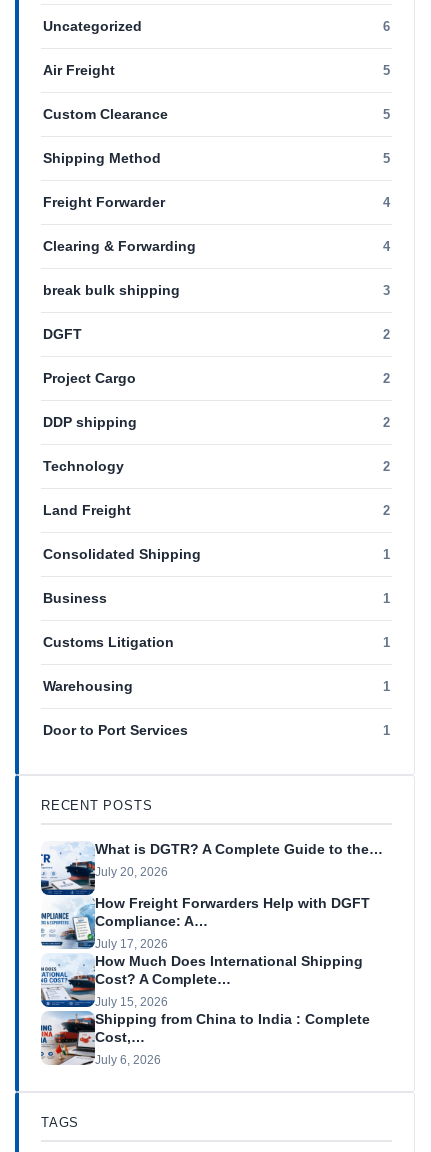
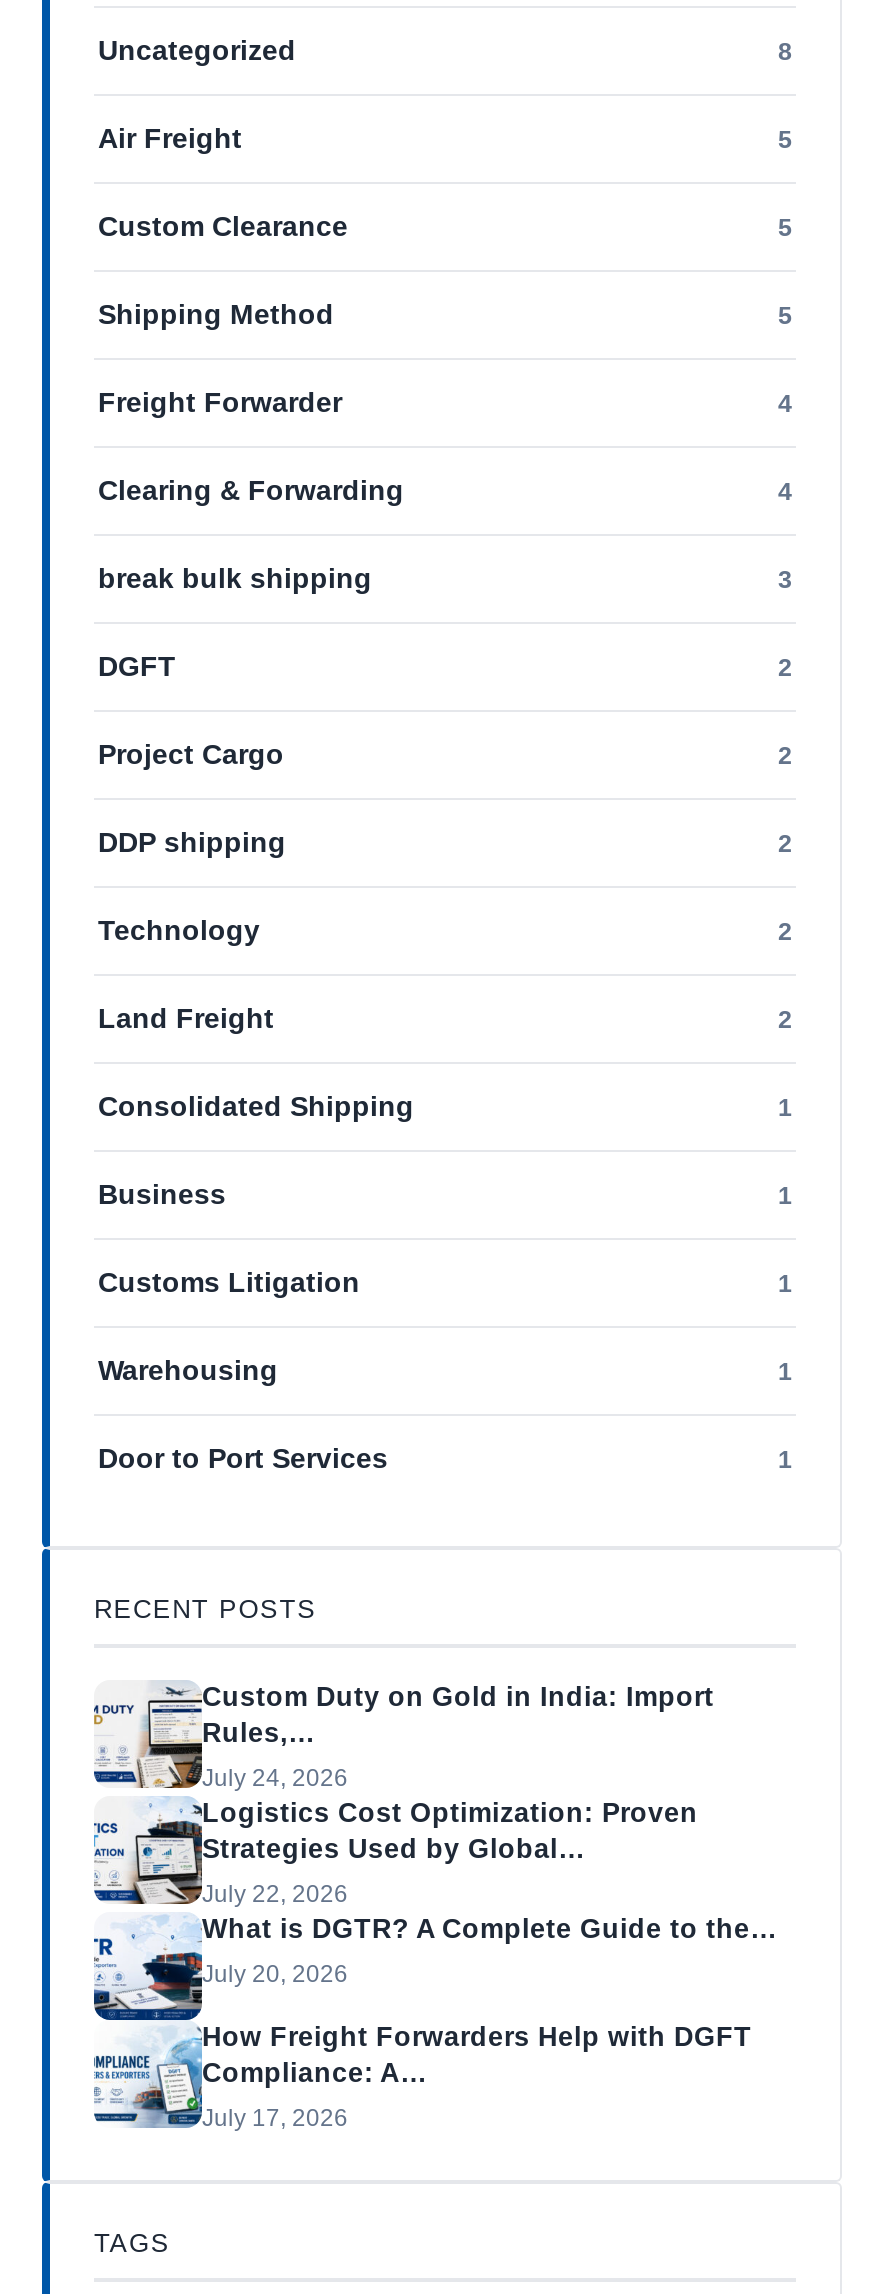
[383,19,390,33] 6 -> [778,37,792,65] 8
none -> [92,1682,714,1908] [image] | Custom Duty on Gold in India: Import | Rules,… | July 24, 2026 | Logistics Cost Optimization: Proven | Strategies Used by Global… | July 22, 2026
none -> [92,1804,174,1906] [image]
moved [95,842,383,951] -> [202,1914,778,2132]: What is DGTR? A Complete Guide to the… | July 20, 2026 | How Freight Forwarders Help with DGFT | Compliance: A… | July 17, 2026
[40,954,370,1067] [image] | How Much Does International Shipping | Cost? A Complete… | July 15, 2026 | Shipping from China to India : Complete | Cost,… | July 6, 2026 -> none

